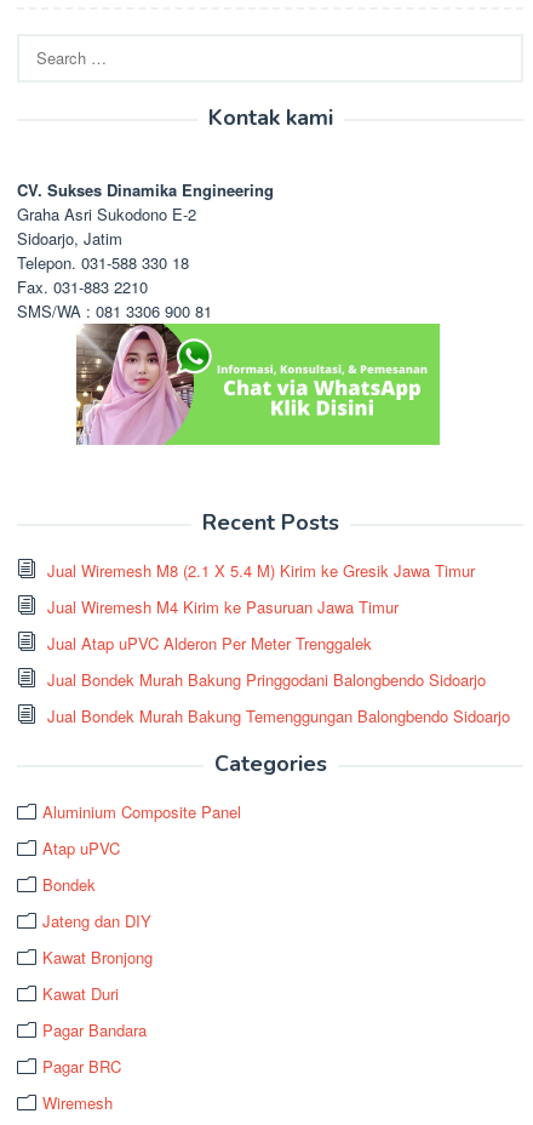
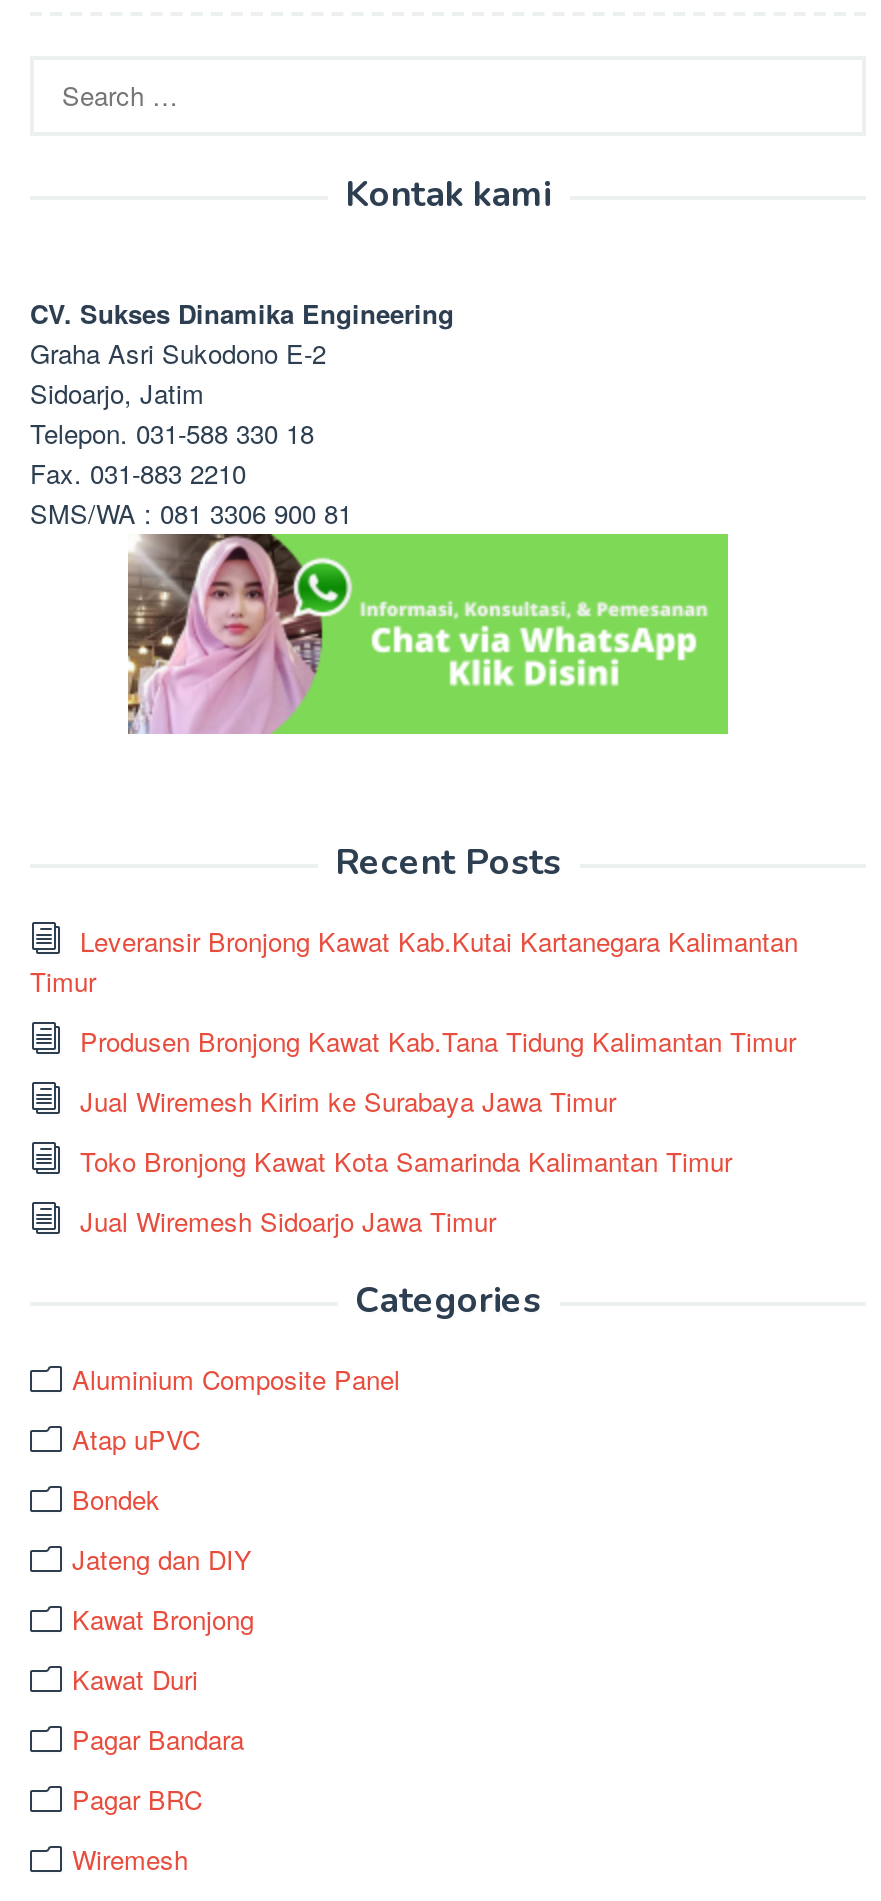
[47,559,475,582] Jual Wiremesh M8 (2.1 X 5.4 M) Kirim ke Gresik Jawa Timur -> [30,922,798,1000] Leveransir Bronjong Kawat Kab.Kutai Kartanegara Kalimantan | Timur
[47,595,399,618] Jual Wiremesh M4 Kirim ke Pasuruan Jawa Timur -> [80,1022,796,1060] Produsen Bronjong Kawat Kab.Tana Tidung Kalimantan Timur
[47,632,372,655] Jual Atap uPVC Alderon Per Meter Trenggalek -> [80,1082,616,1120] Jual Wiremesh Kirim ke Surabaya Jawa Timur
[47,668,486,691] Jual Bondek Murah Bakung Pringgodani Balongbendo Sidoarjo -> [80,1142,732,1180] Toko Bronjong Kawat Kota Samarinda Kalimantan Timur
[47,704,510,727] Jual Bondek Murah Bakung Temenggungan Balongbendo Sidoarjo -> [80,1202,496,1240] Jual Wiremesh Sidoarjo Jawa Timur

